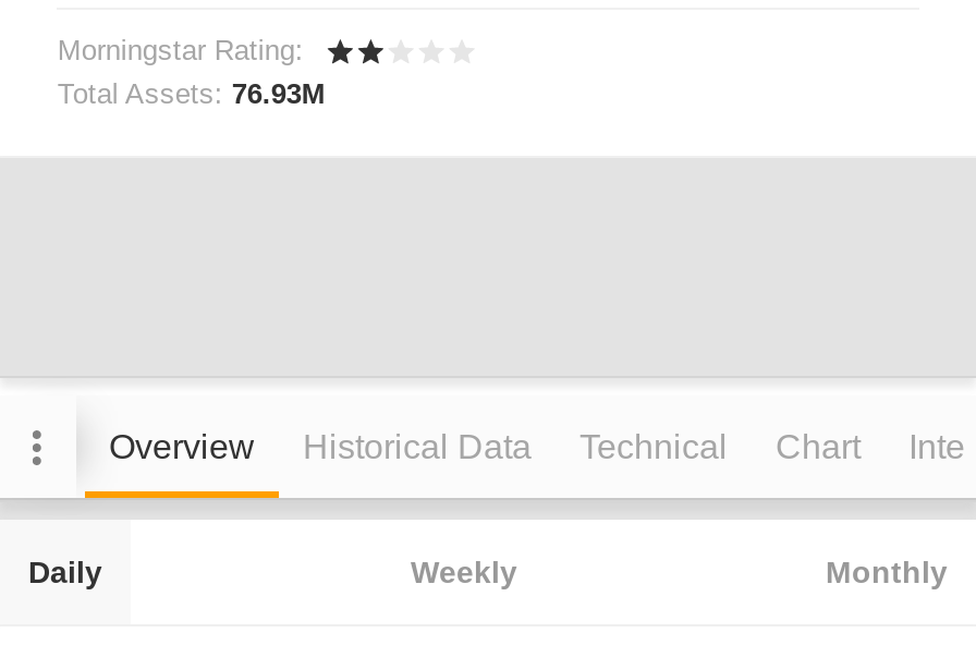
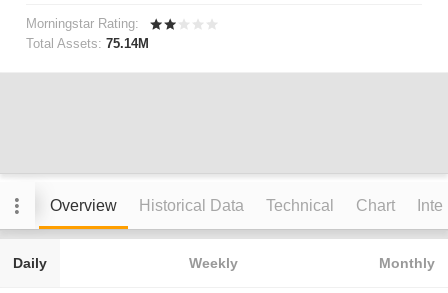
[58,78,325,110] Total Assets: 76.93M -> [26,36,149,51] Total Assets: 75.14M

